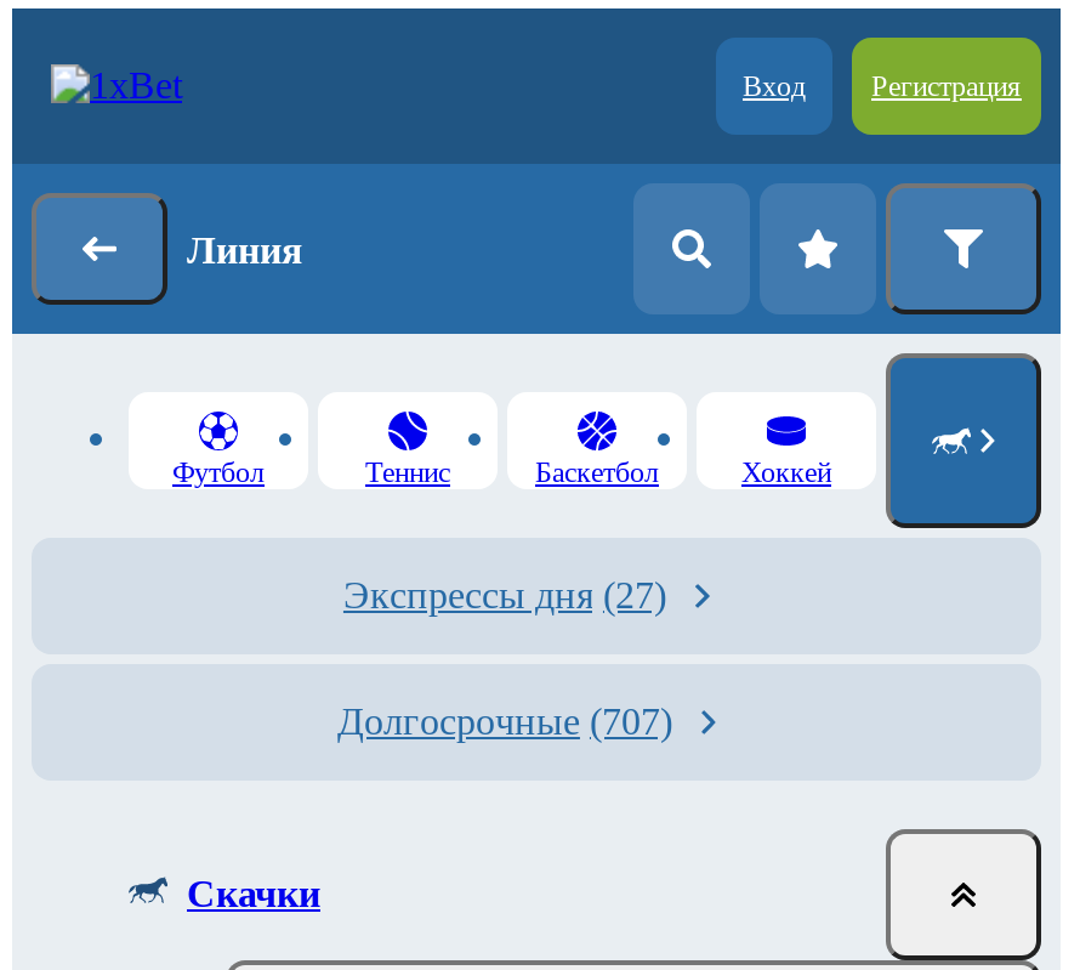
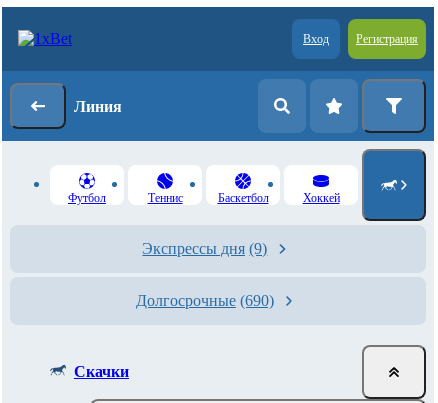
[343,574,666,616] Экспрессы дня (27) -> [142,240,267,257] Экспрессы дня (9)
[337,700,672,742] Долгосрочные (707) -> [136,292,274,309] Долгосрочные (690)

